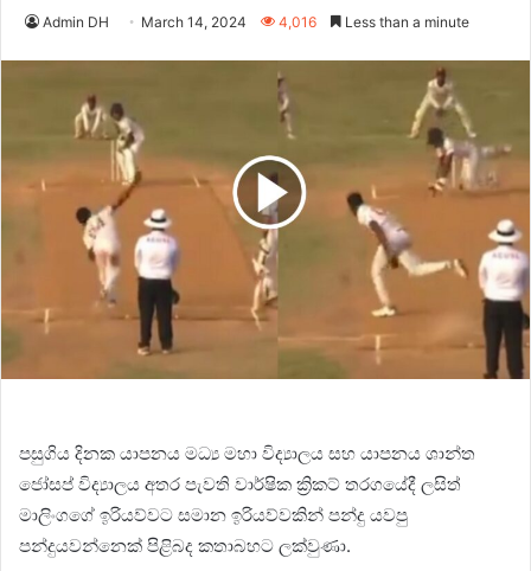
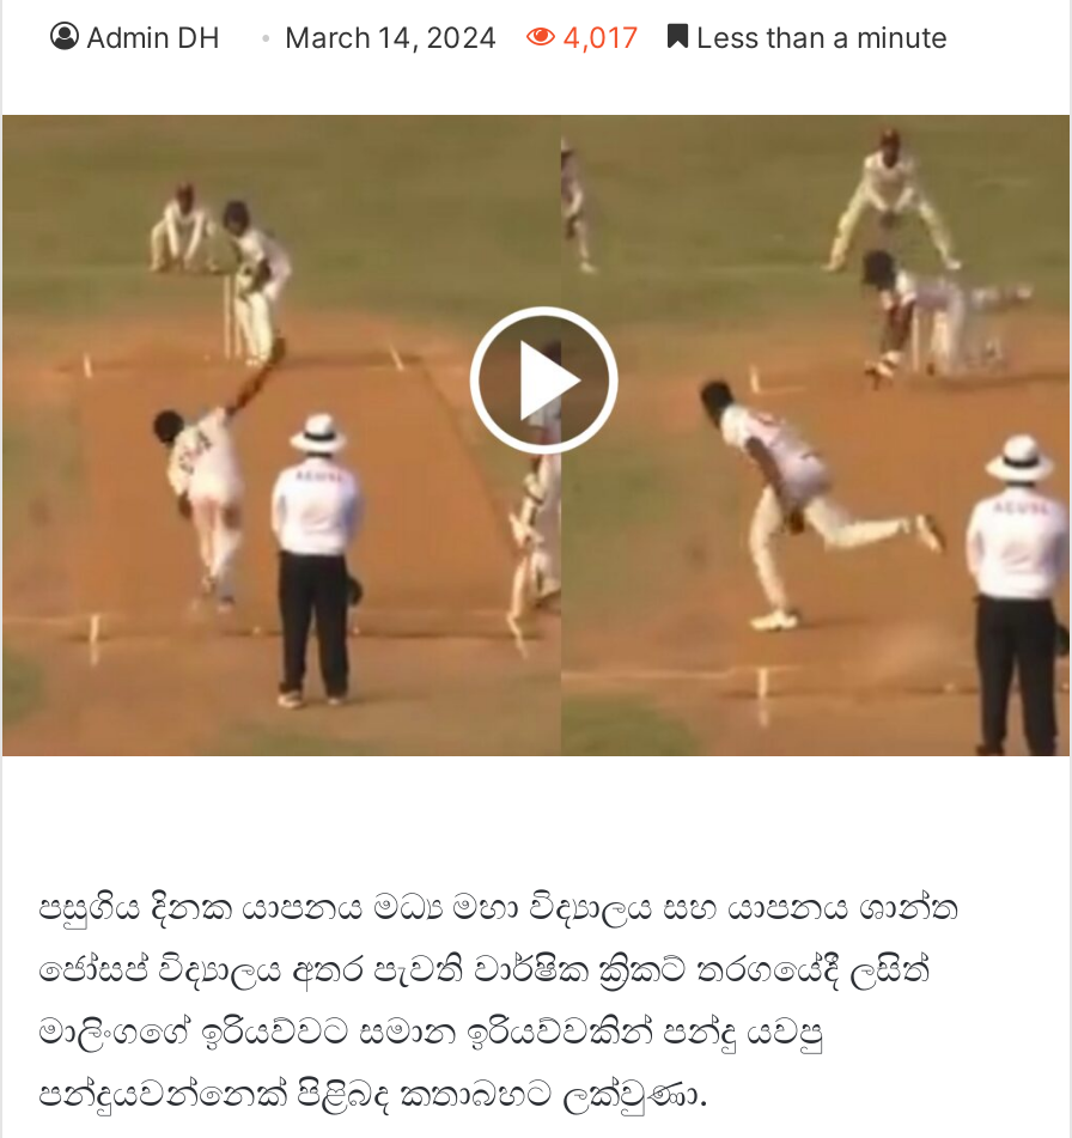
[43,13,469,30] Admin DH March 14, 2024 4,016 Less than a minute -> [86,18,948,54] Admin DH March 14, 2024 4,017 Less than a minute

